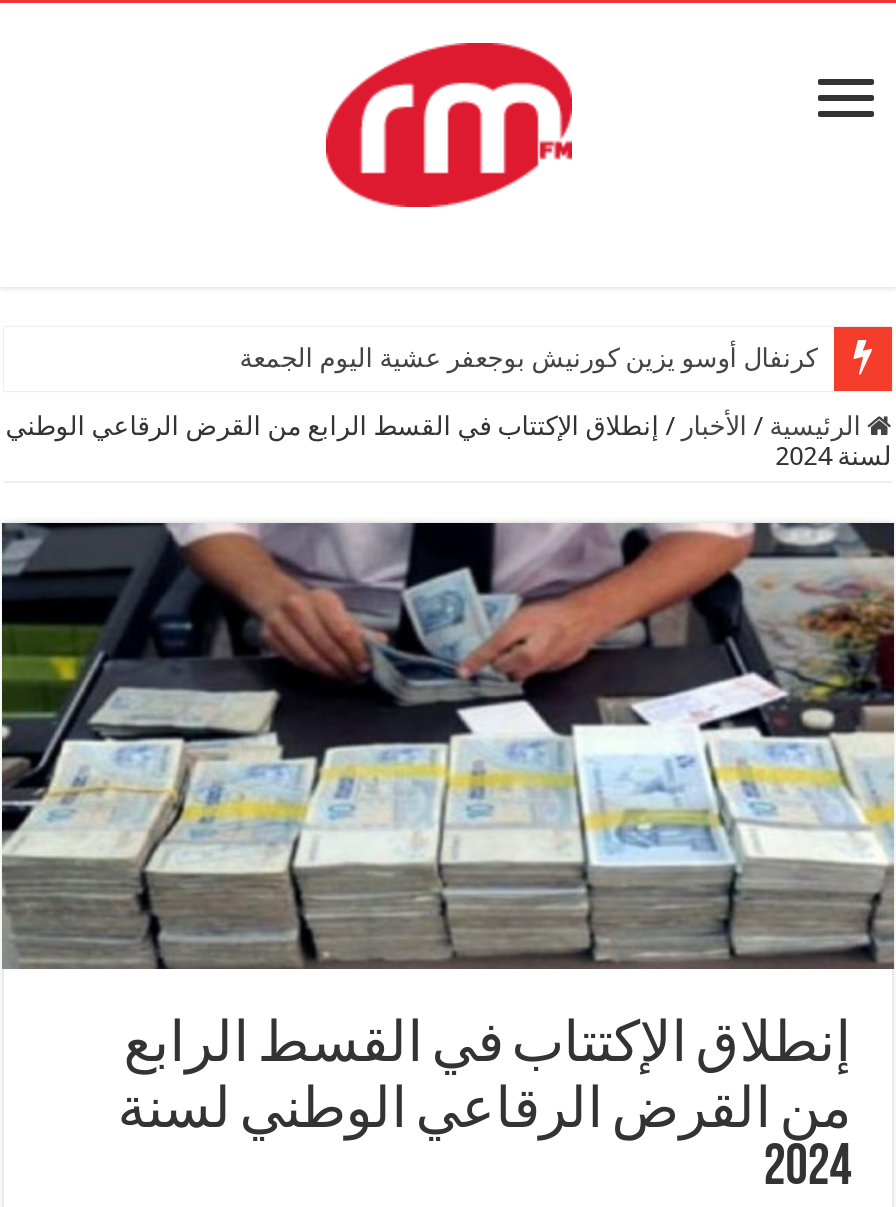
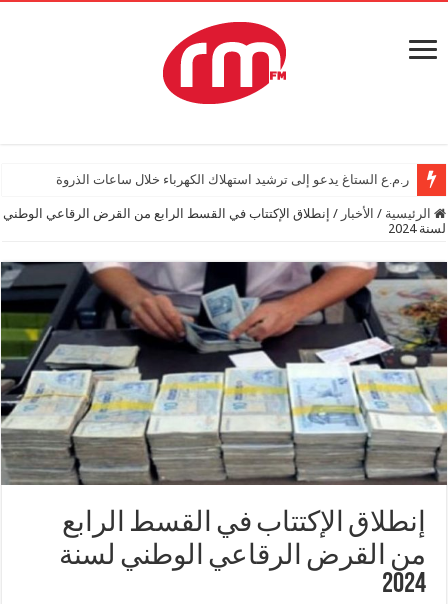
[240,343,818,373] كرنفال أوسو يزين كورنيش بوجعفر عشية اليوم الجمعة -> [56,172,409,187] ر.م.ع الستاغ يدعو إلى ترشيد استهلاك الكهرباء خلال ساعات الذروة

